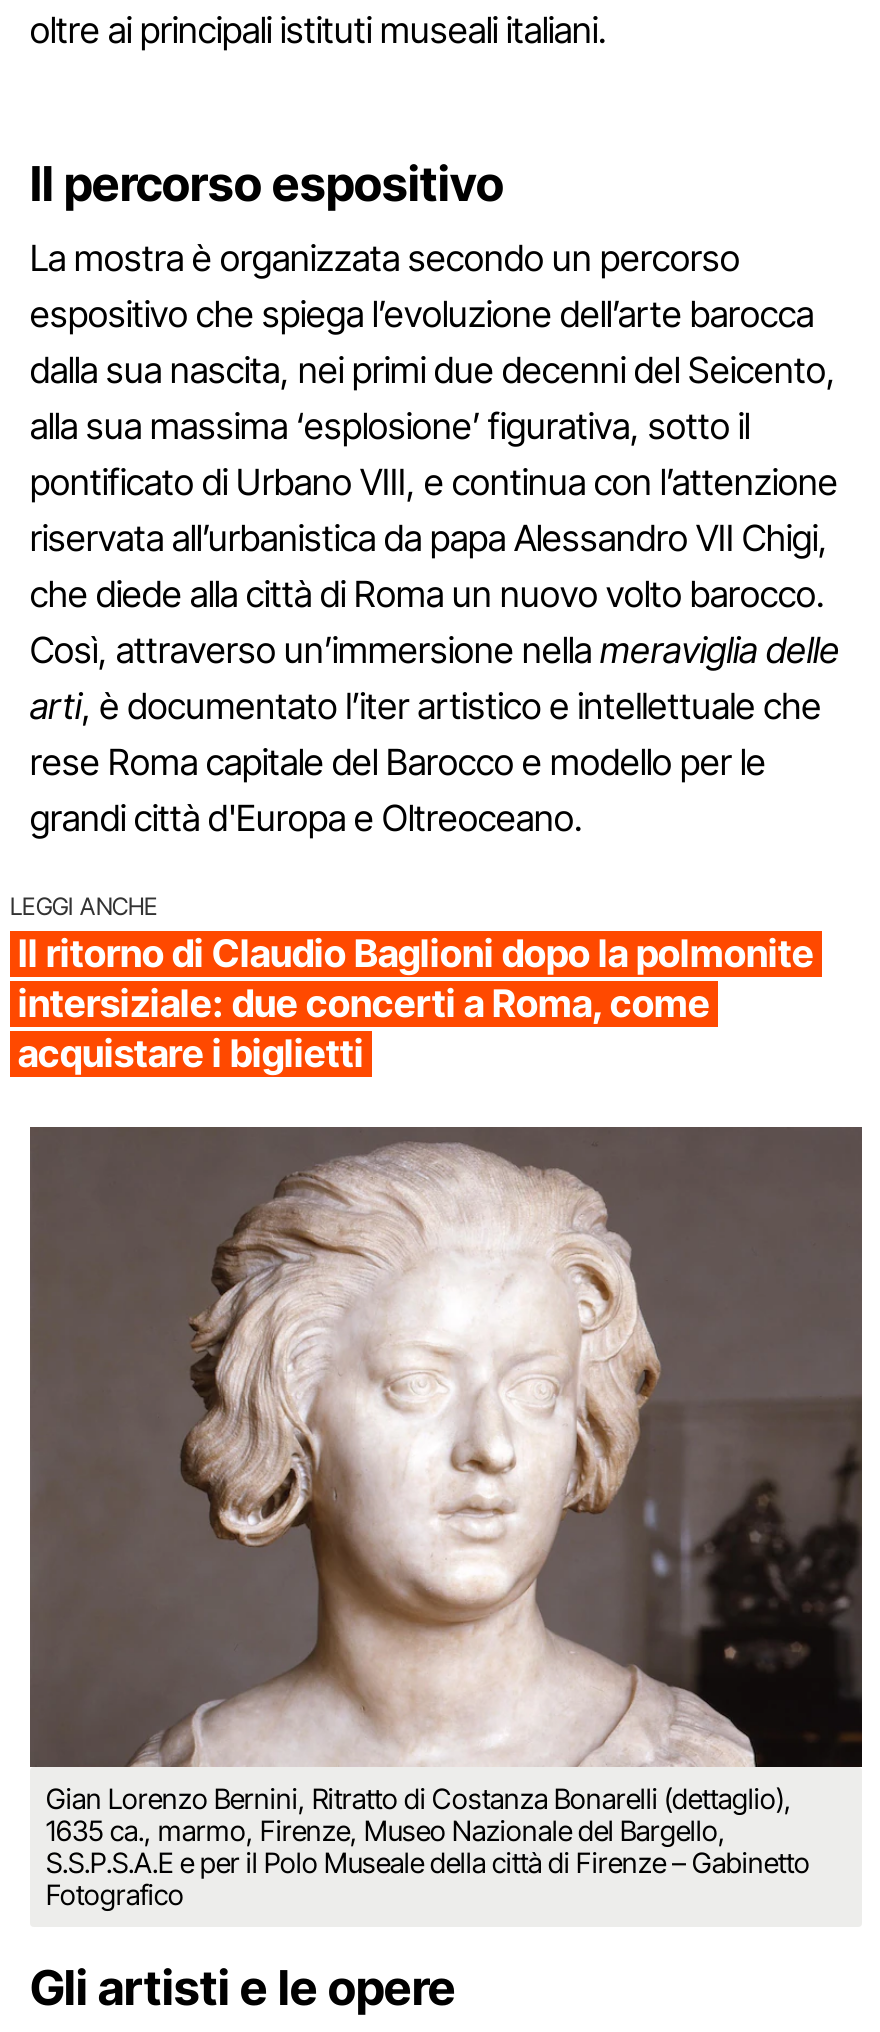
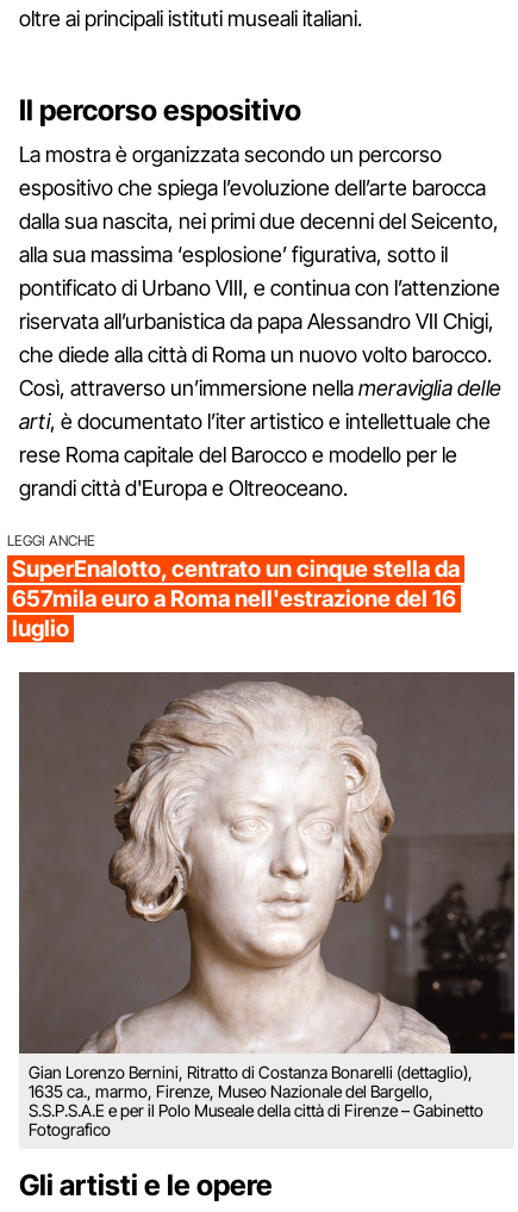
[18,931,814,1077] Il ritorno di Claudio Baglioni dopo la polmonite | intersiziale: due concerti a Roma, come | acquistare i biglietti -> [12,555,460,642] SuperEnalotto, centrato un cinque stella da | 657mila euro a Roma nell'estrazione del 16 | luglio

